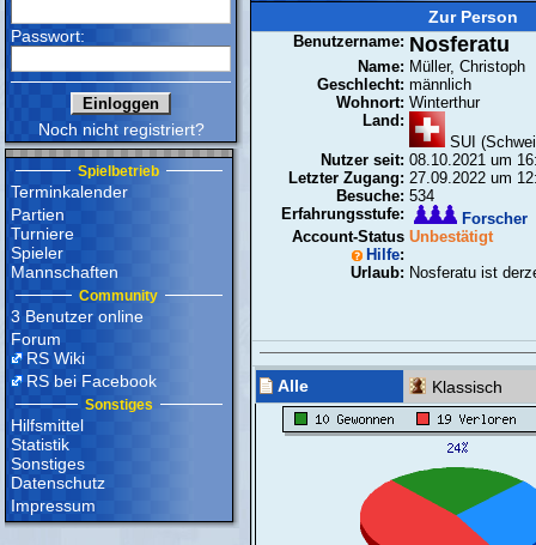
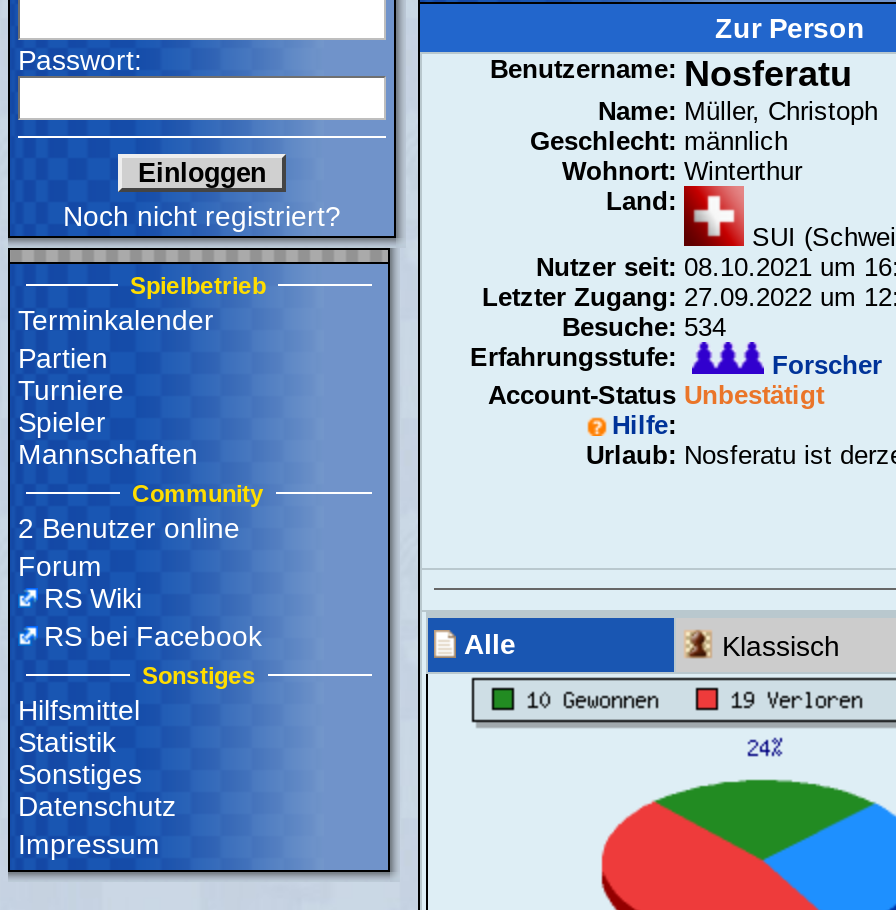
[11,307,144,326] 3 Benutzer online -> [18,512,240,544] 2 Benutzer online

